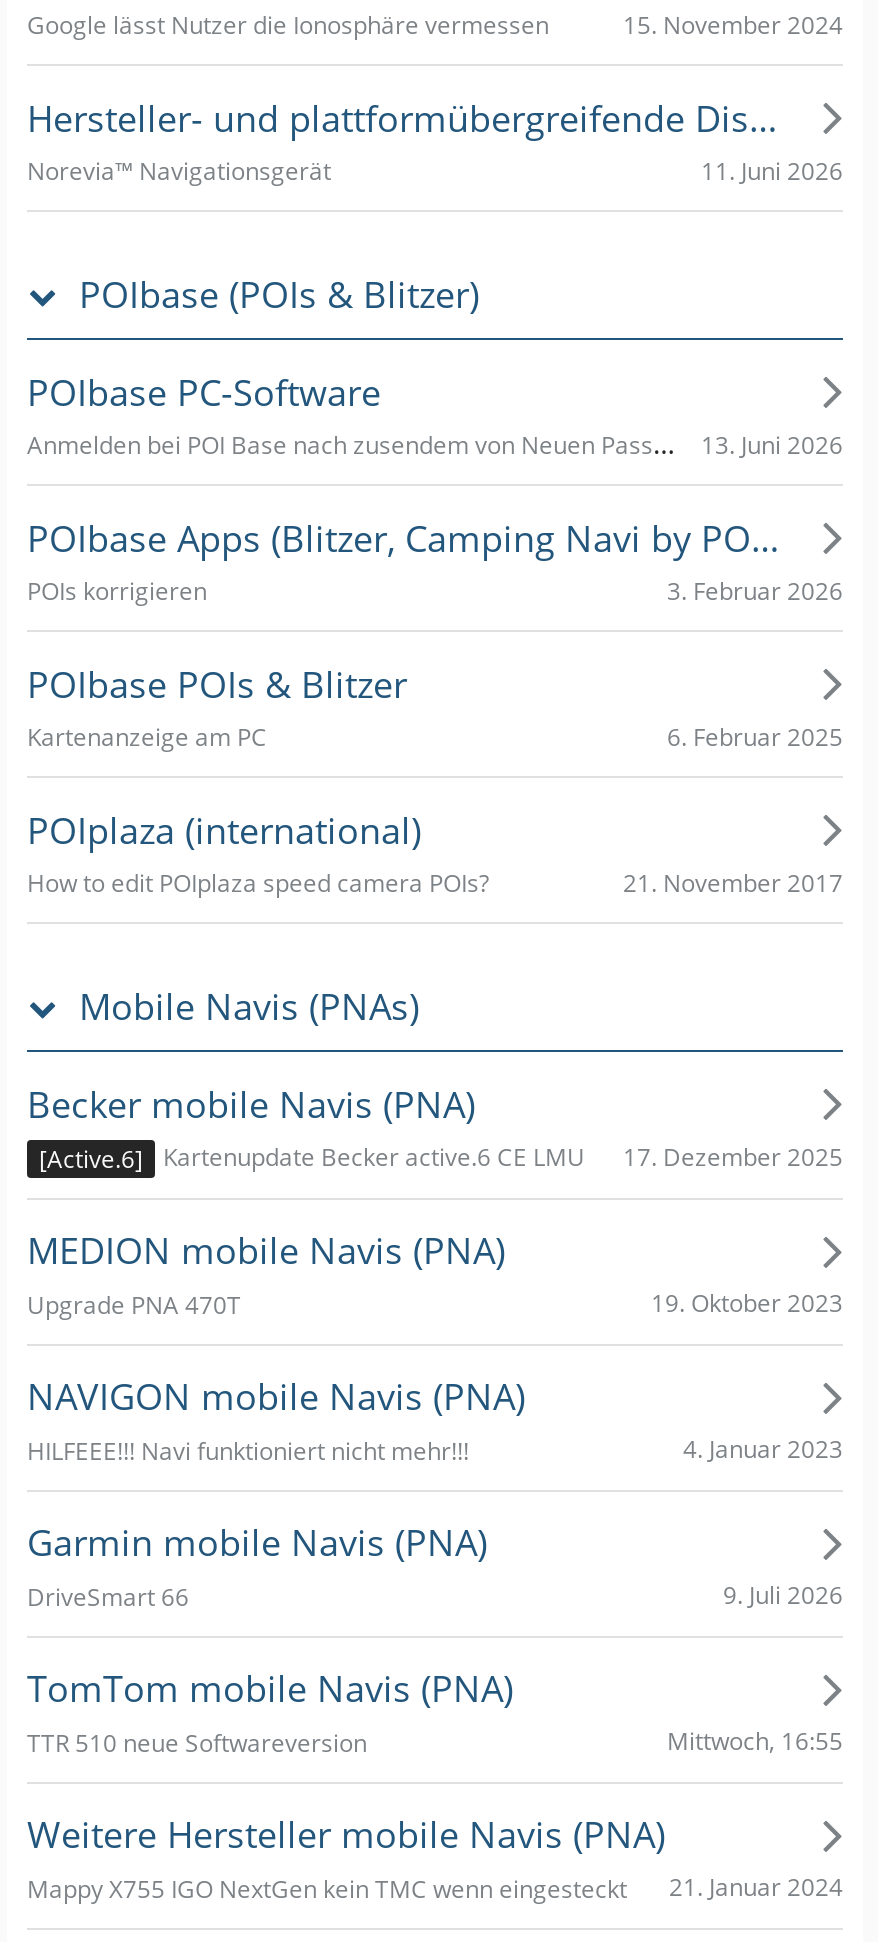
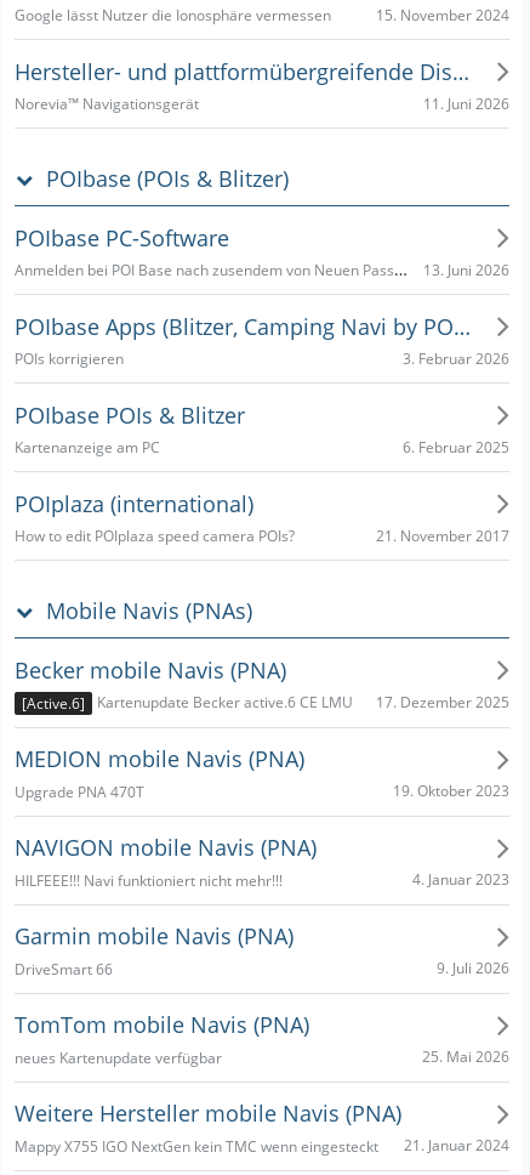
[27,1724,843,1760] TTR 510 neue Softwareversion | Mittwoch, 16:55 -> [15,1047,509,1068] neues Kartenupdate verfügbar | 25. Mai 2026

